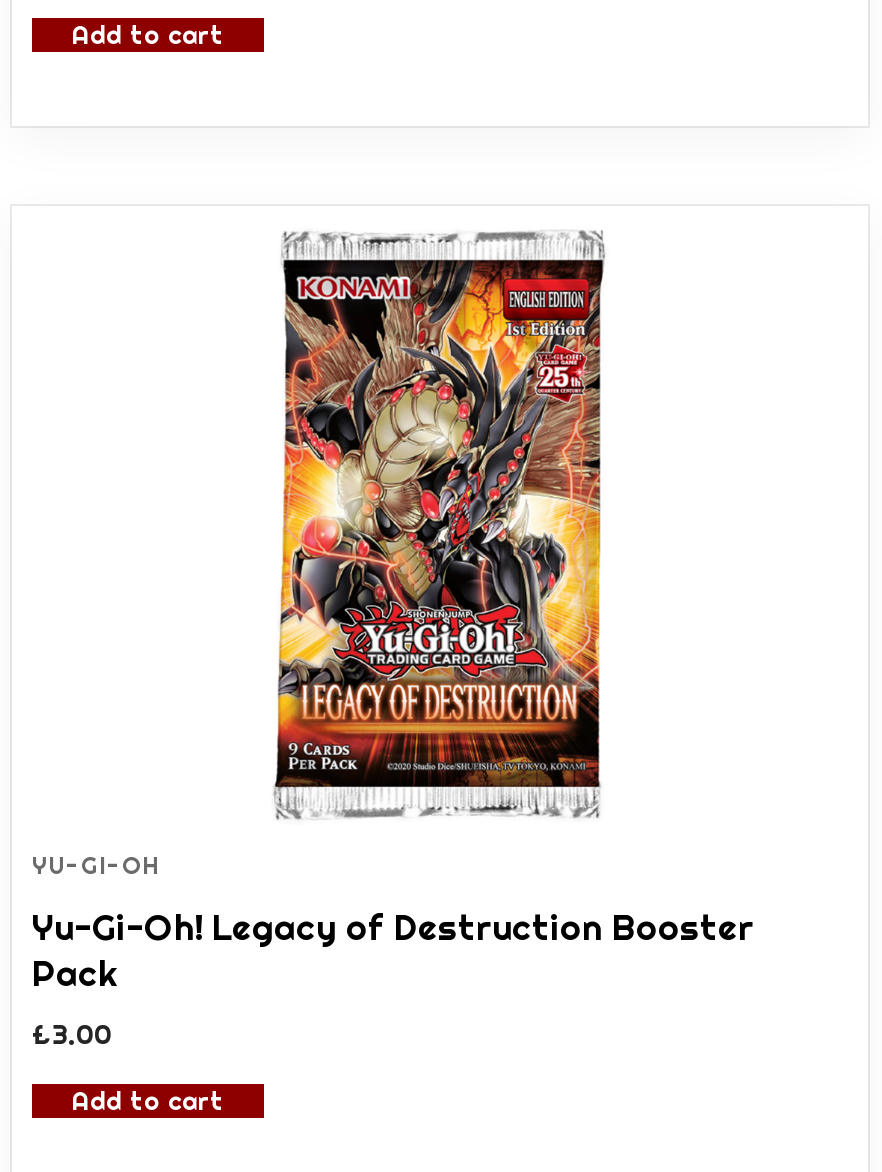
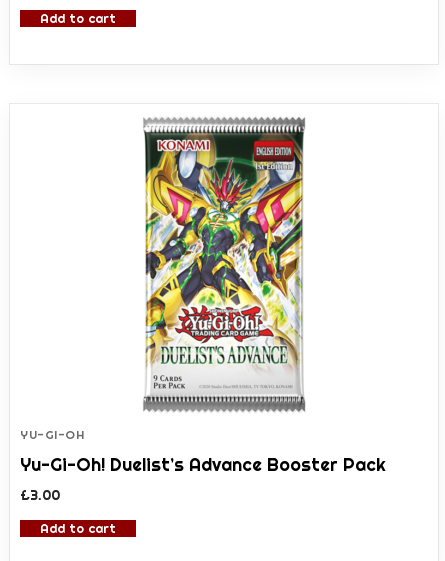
[272,232,606,820] [image] -> [141,117,306,412] [image]
[32,903,754,995] Yu-Gi-Oh! Legacy of Destruction Booster | Pack -> [20,453,386,476] Yu-Gi-Oh! Duelist’s Advance Booster Pack

